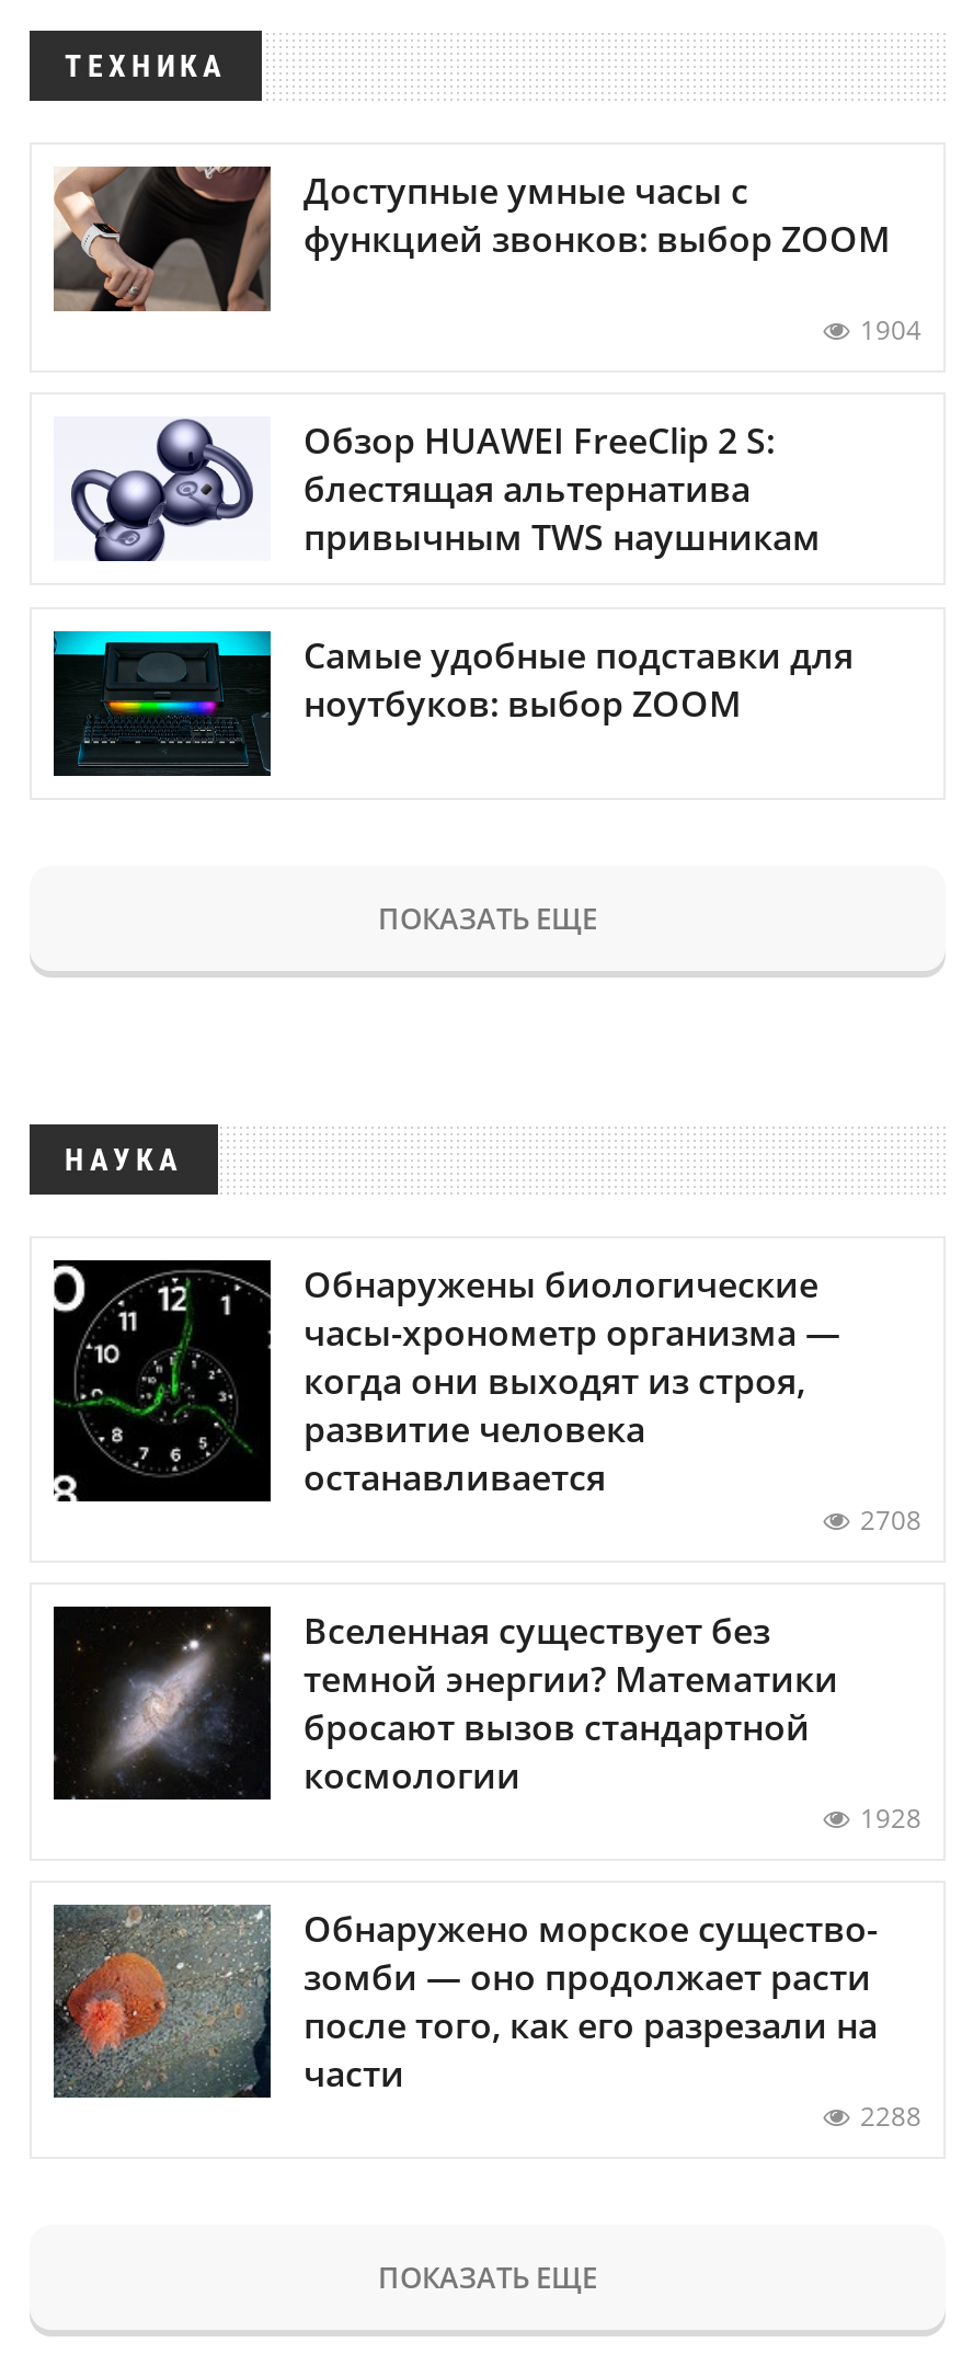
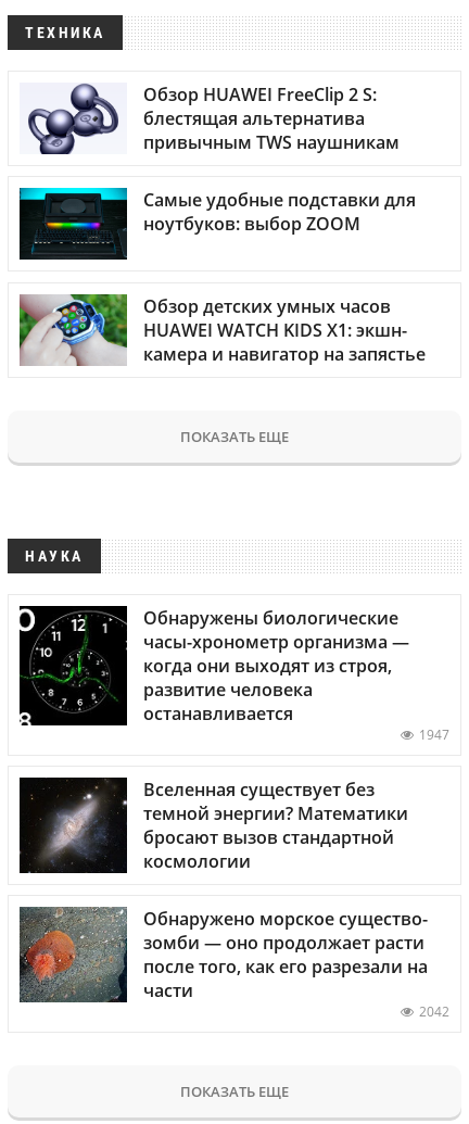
[51,164,921,349] [image] | Доступные умные часы с | функцией звонков: выбор ZOOM | 1904 -> none
moved [67,417,854,727] -> [26,83,416,236]: [image] | Обзор HUAWEI FreeClip 2 S: | блестящая альтернатива | привычным TWS наушникам | Самые удобные подставки для | ноутбуков: выбор ZOOM
none -> [18,293,426,367] [image] | Обзор детских умных часов | HUAWEI WATCH KIDS X1: экшн- | камера и навигатор на запястье
[860,1501,921,1538] 2708 -> [419,725,449,744] 1947
[860,1799,921,1837] 1928 -> none
[860,2098,921,2135] 2288 -> [419,1002,449,1021] 2042

